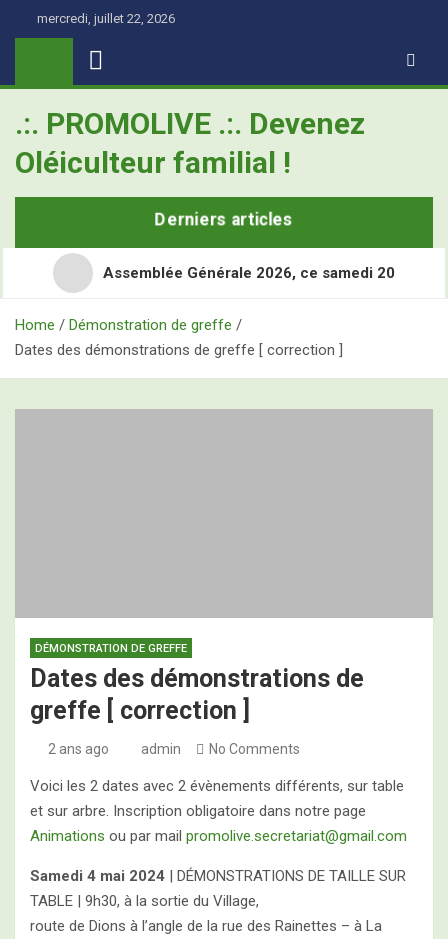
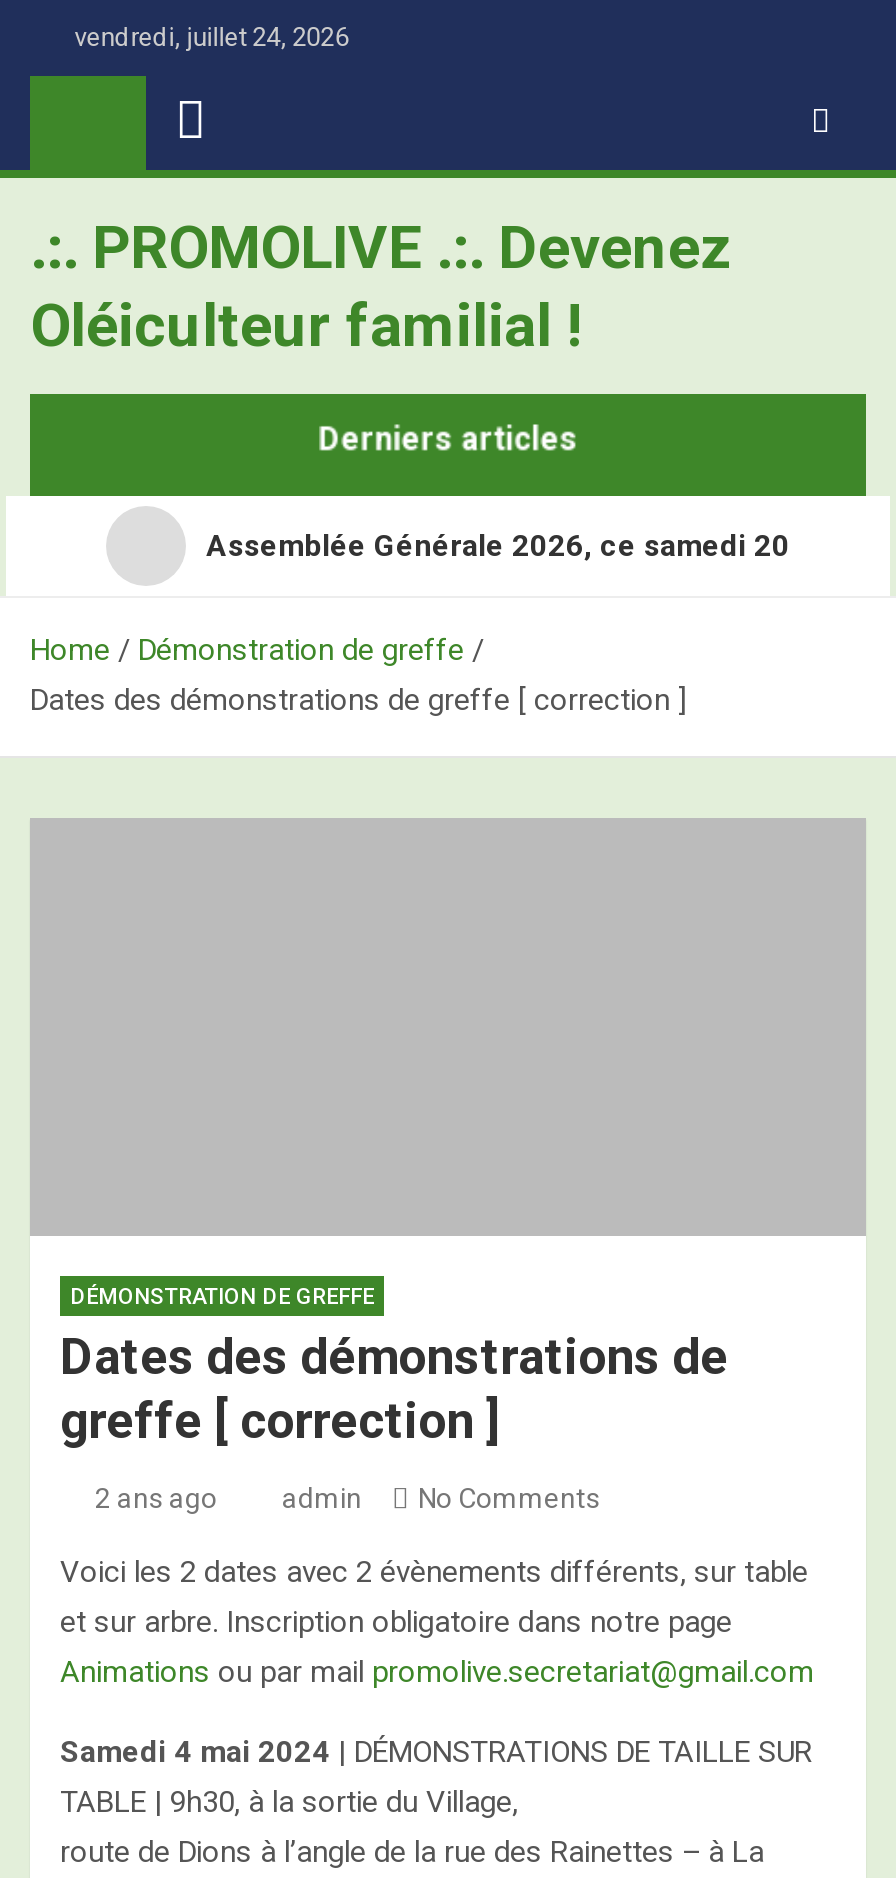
[31,11,175,26] mercredi, juillet 22, 2026 -> [62,22,348,52] vendredi, juillet 24, 2026

